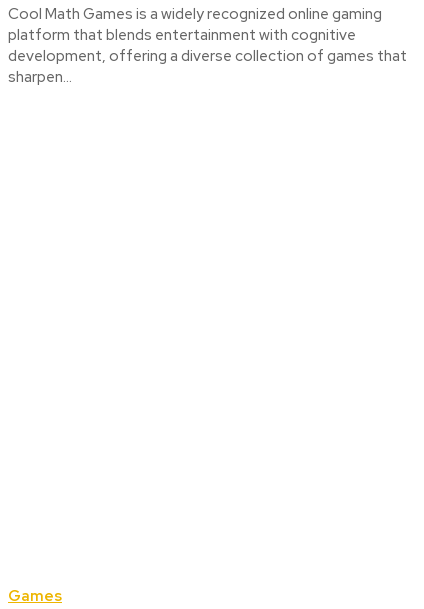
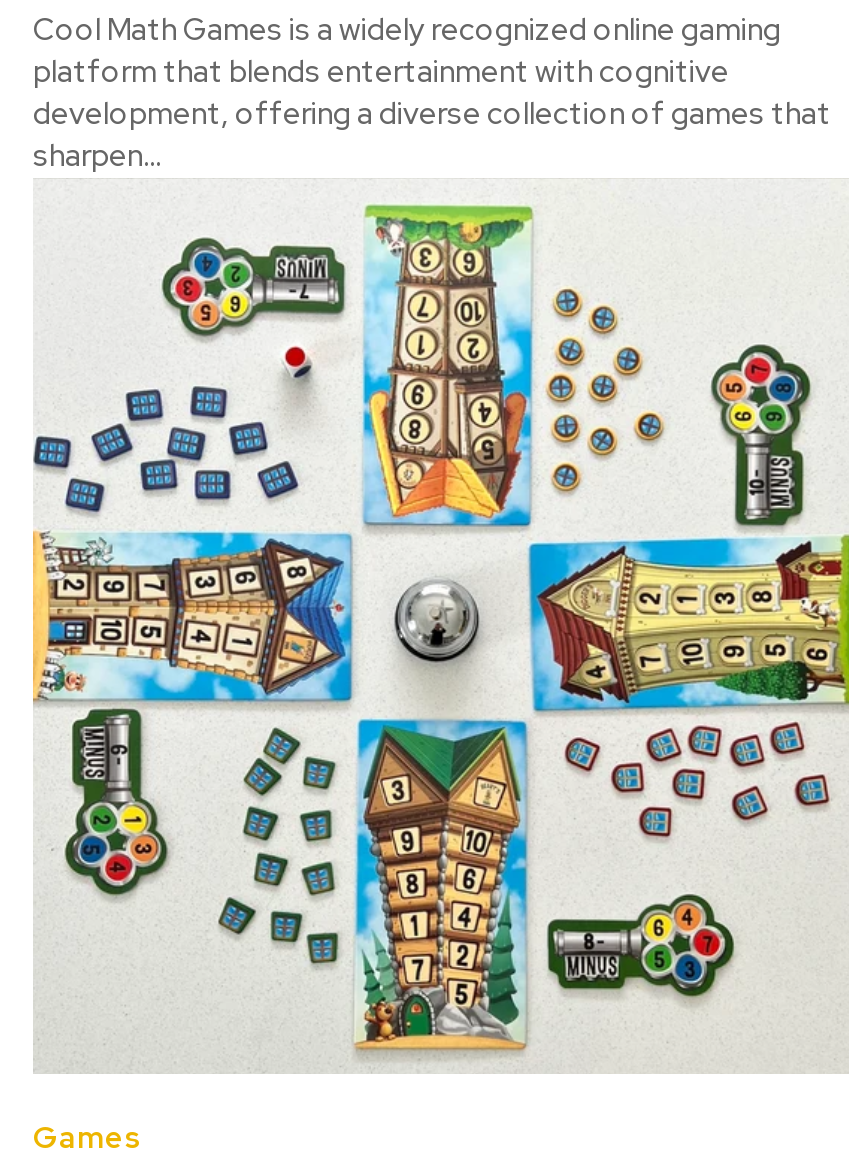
none -> [31,202,851,1074] [image]

